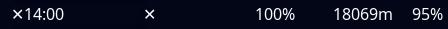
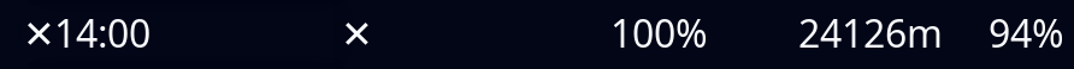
[333,3,443,25] 18069m | 95% -> [798,8,1063,61] 24126m | 94%

